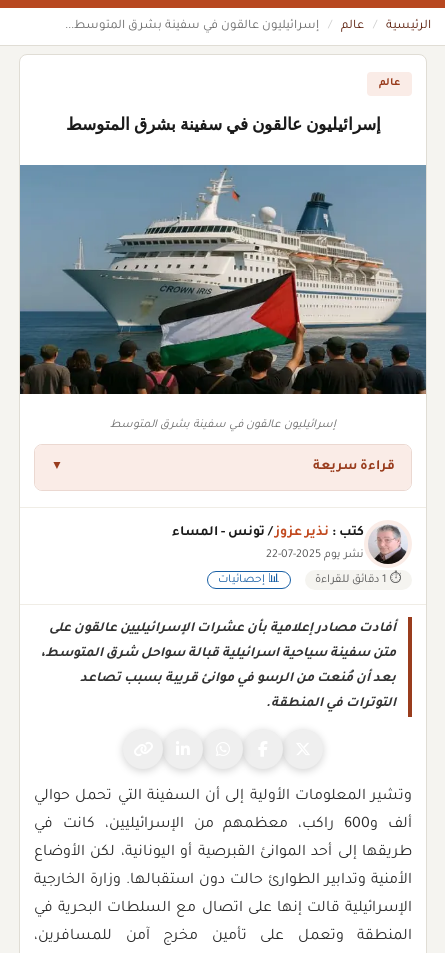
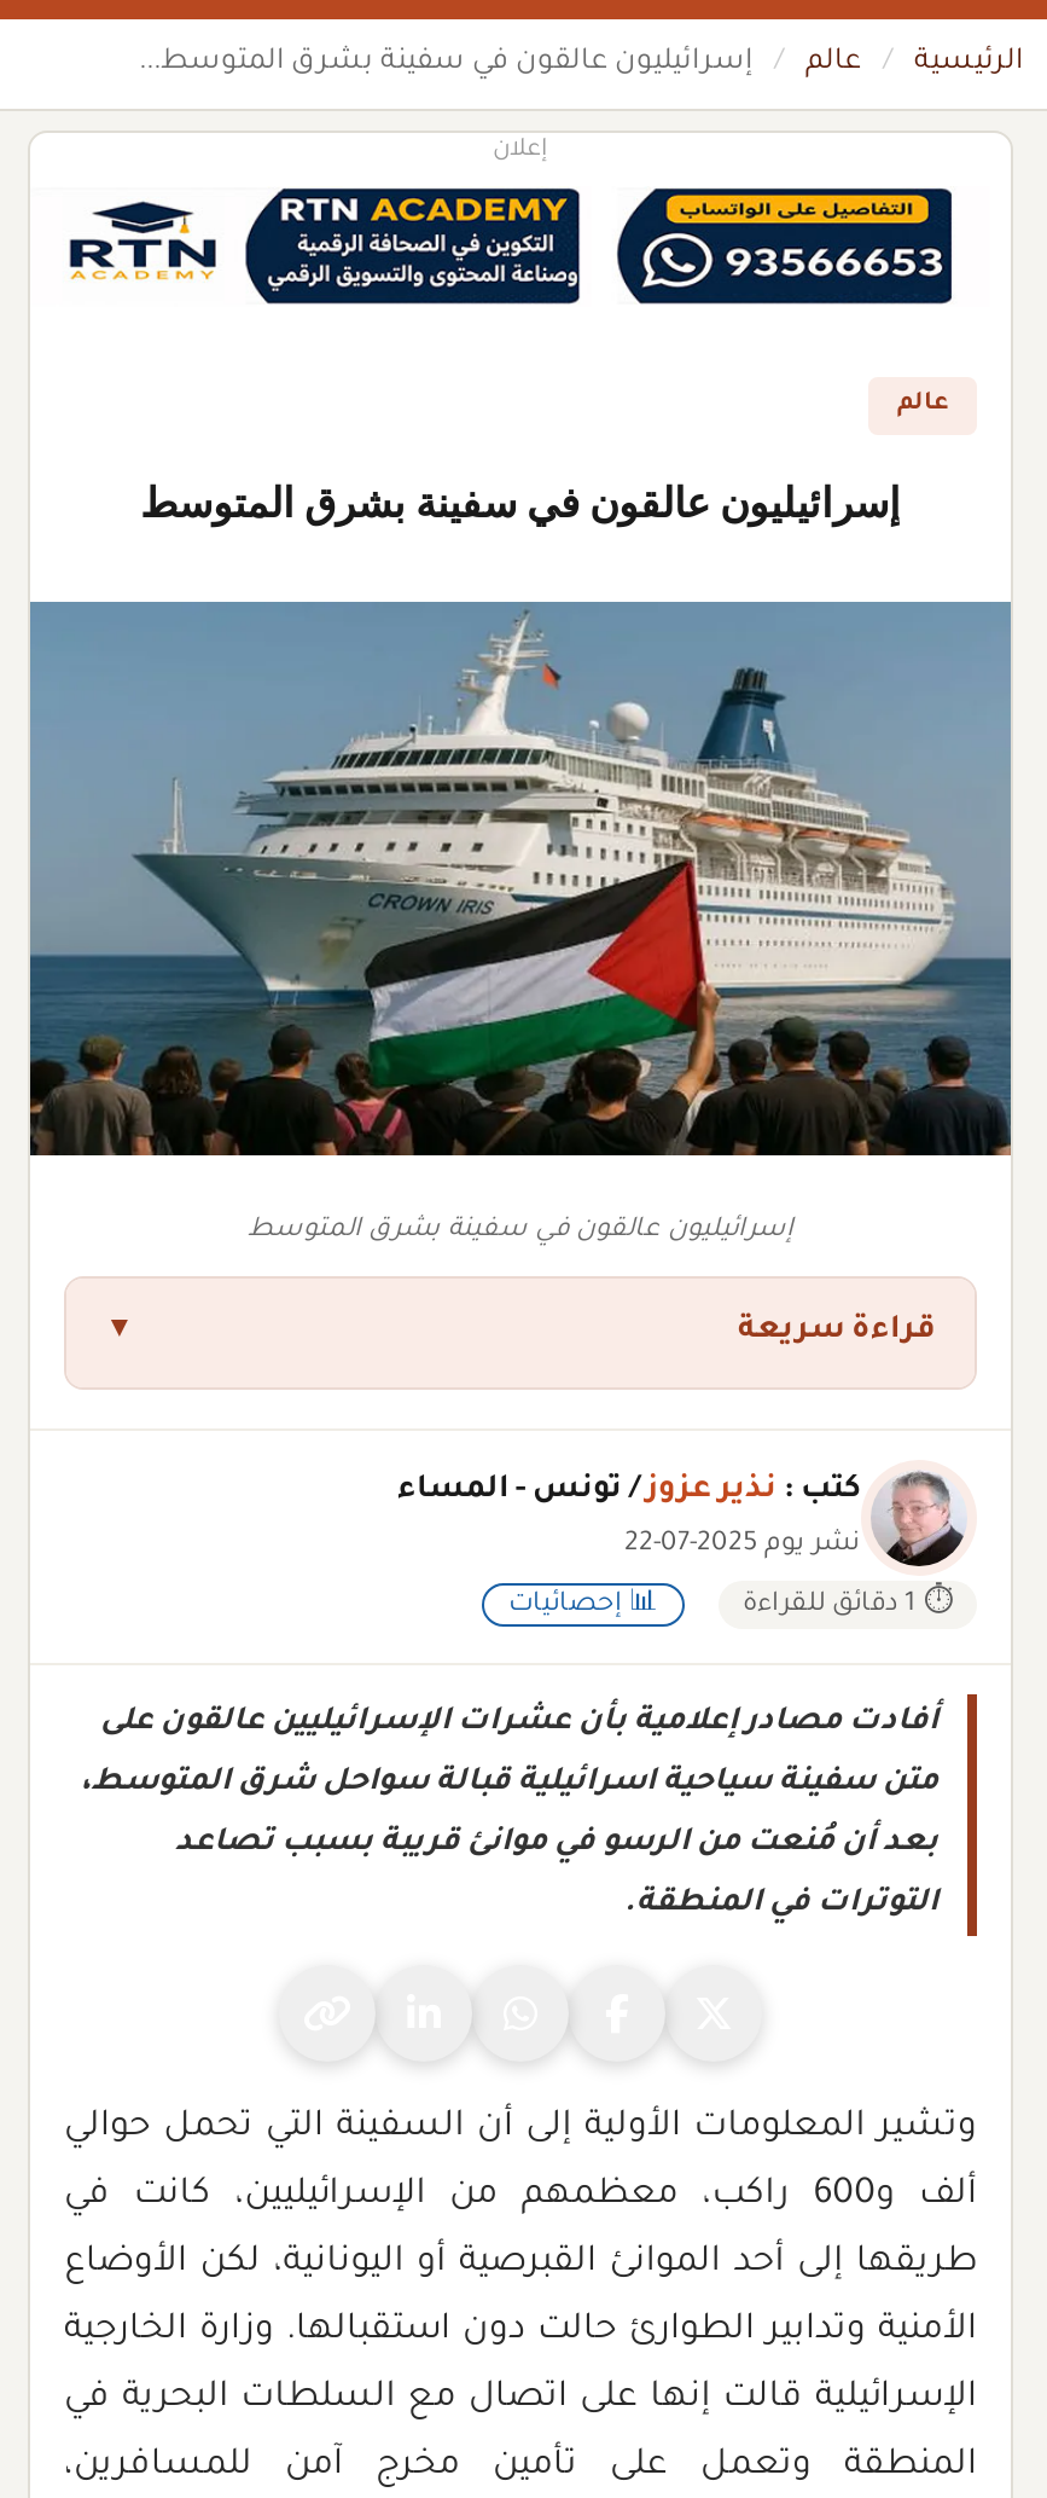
none -> [66,198,219,283] [image]
none -> [243,186,583,307] [image]
none -> [493,138,548,164] إعلان
none -> [615,186,955,307] [image]

